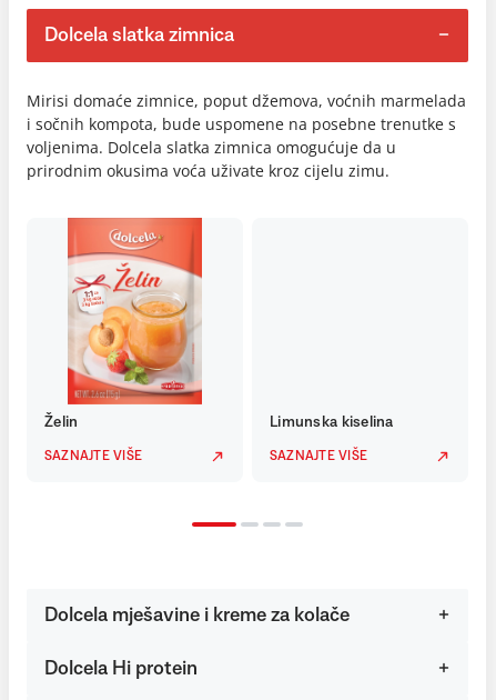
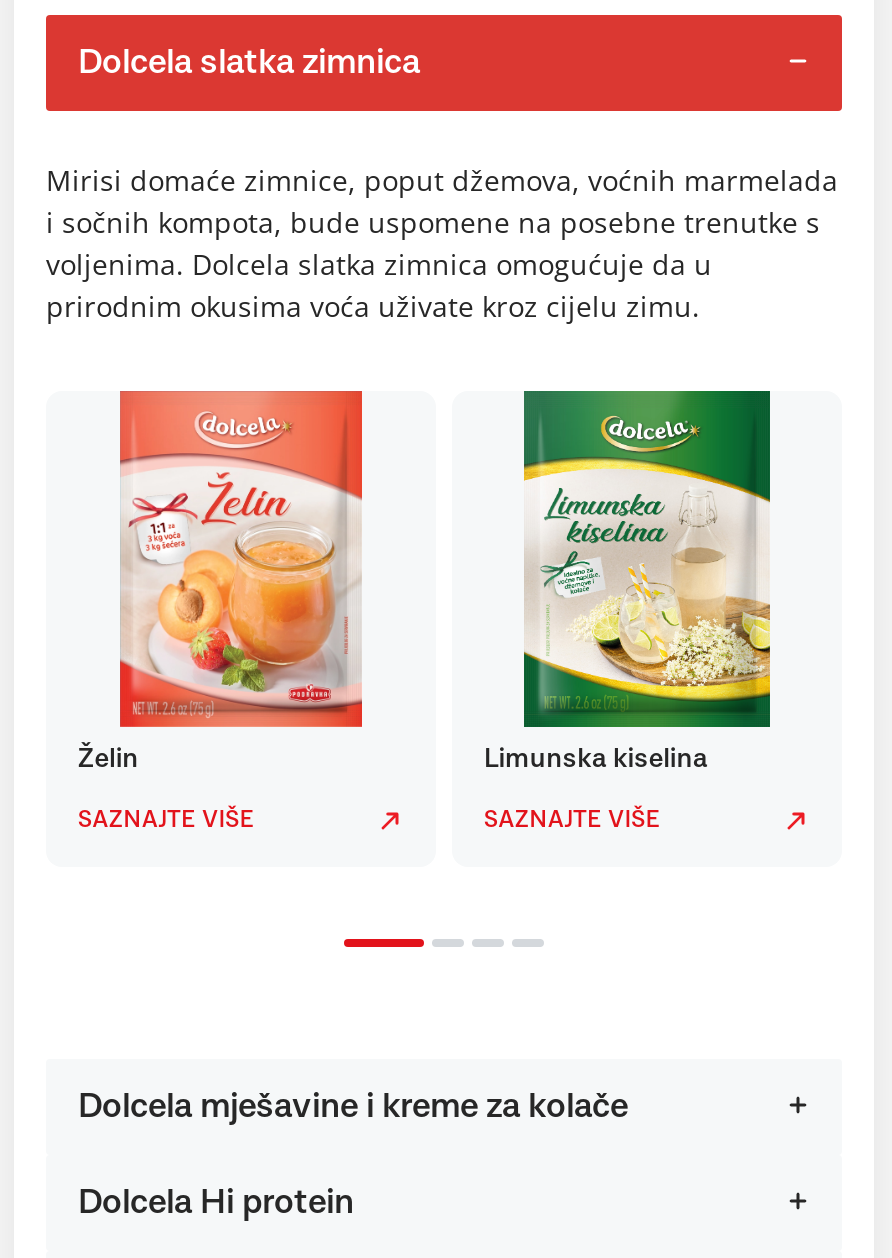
none -> [522,389,772,729] [image]

